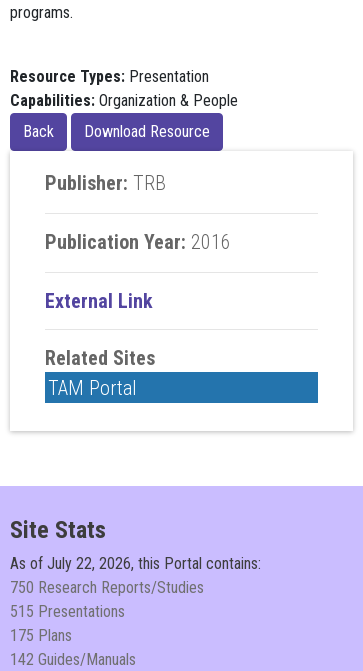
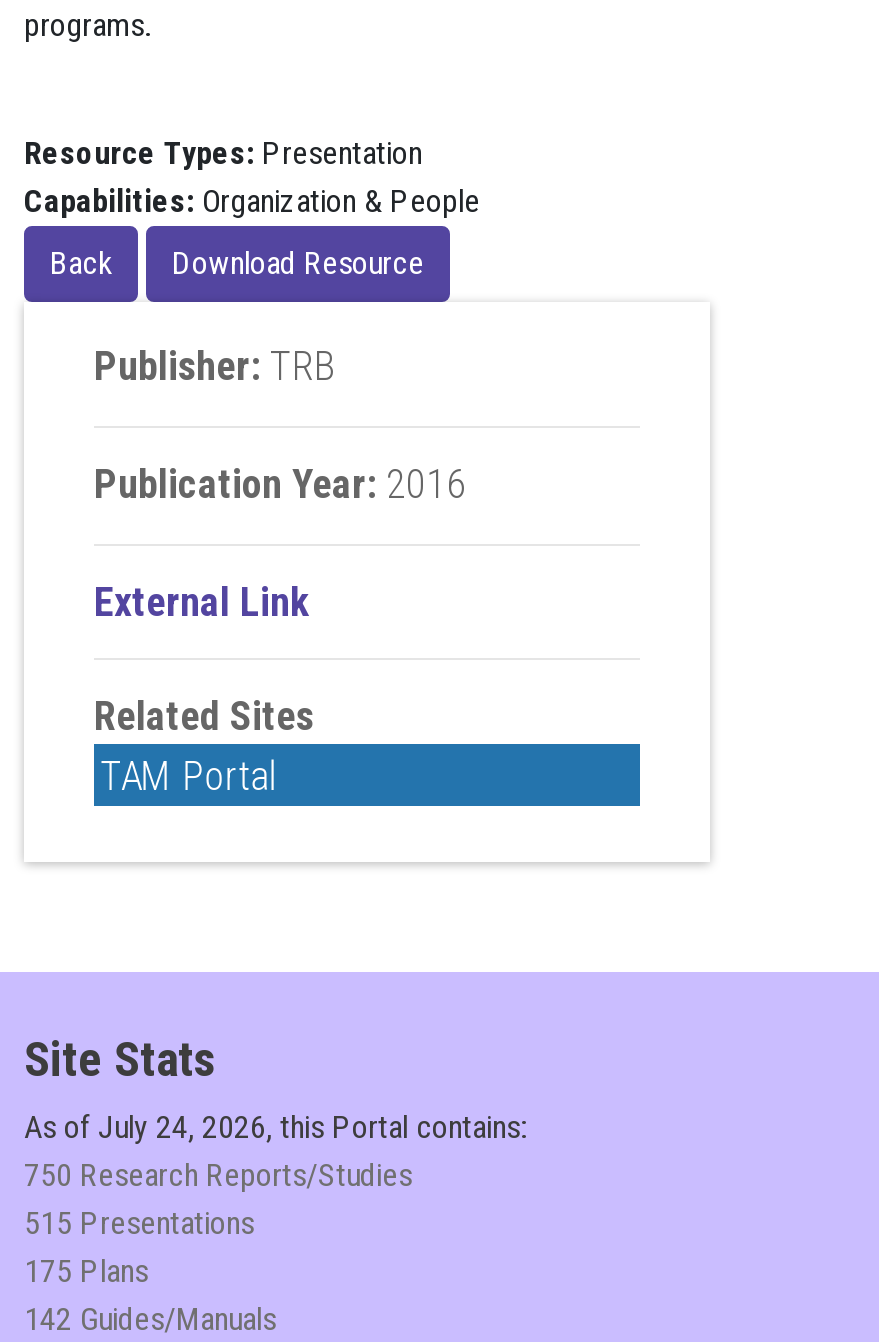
[10,554,261,573] As of July 22, 2026, this Portal contains: -> [24,1108,526,1146] As of July 24, 2026, this Portal contains:

